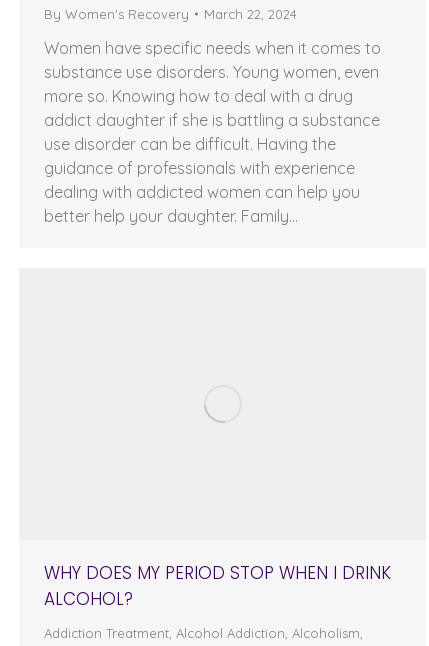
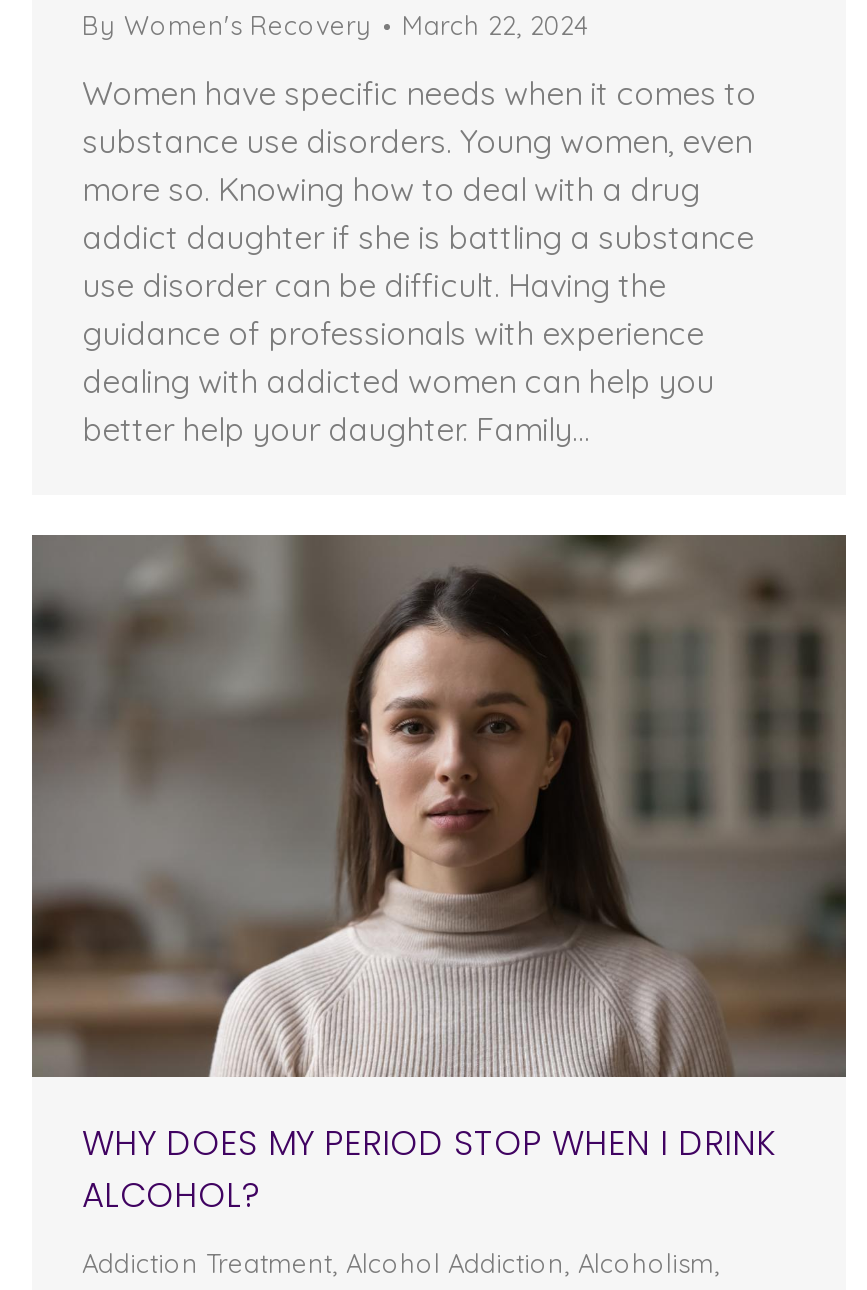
none -> [30,532,848,1078] [image]

